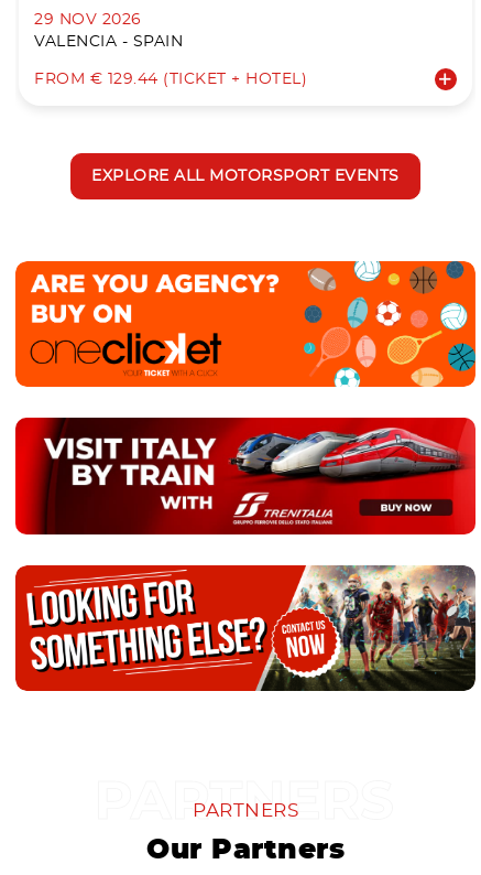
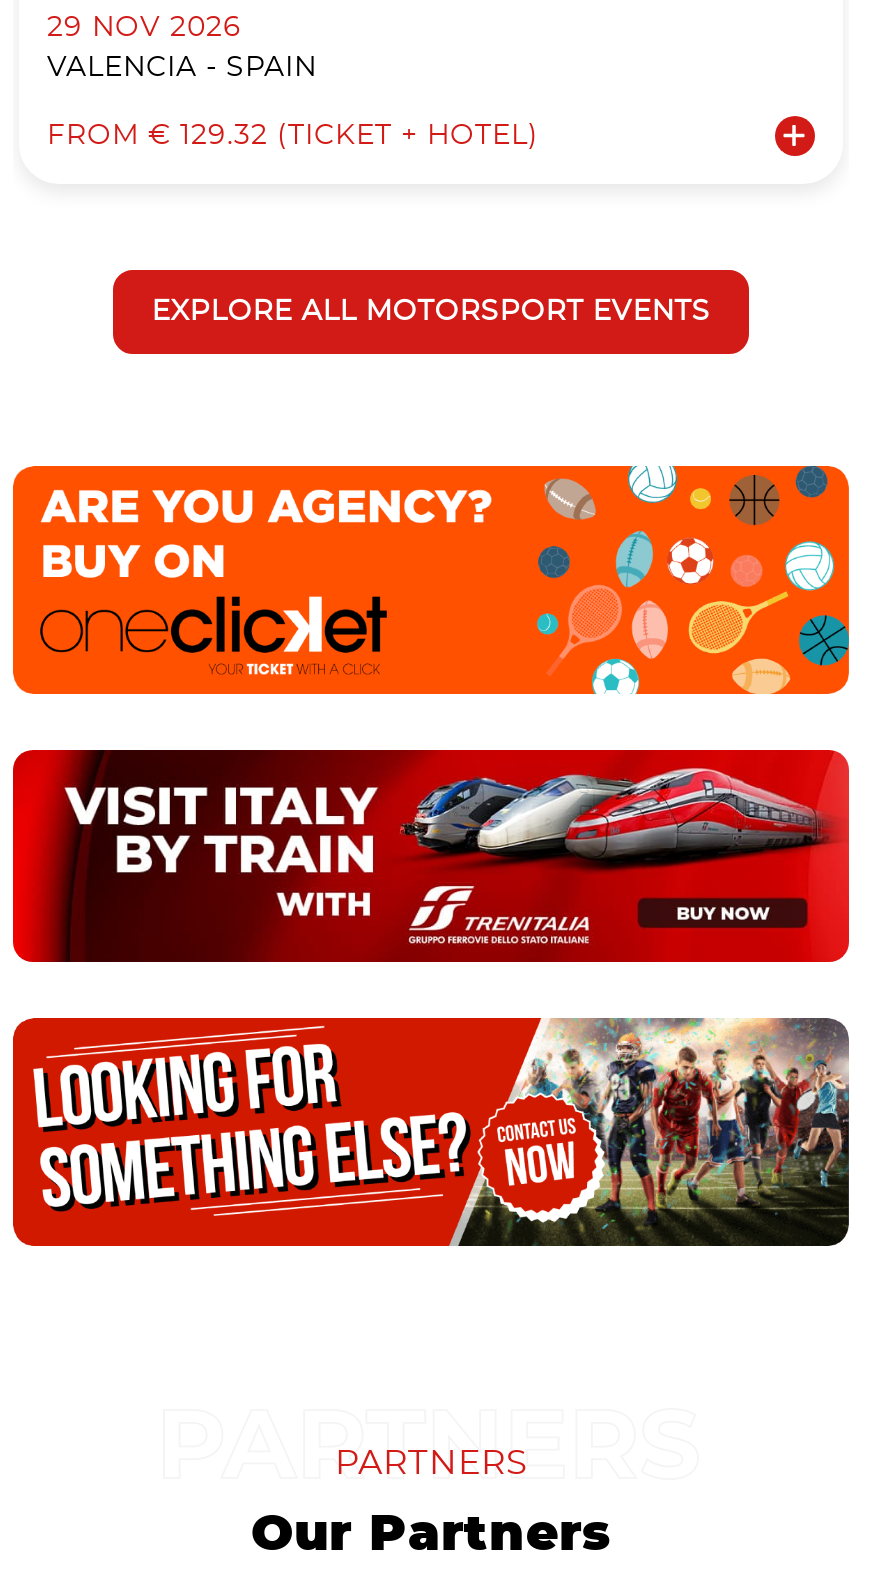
[34,72,307,87] FROM € 129.44 (TICKET + HOTEL) -> [47,122,539,150] FROM € 129.32 (TICKET + HOTEL)

